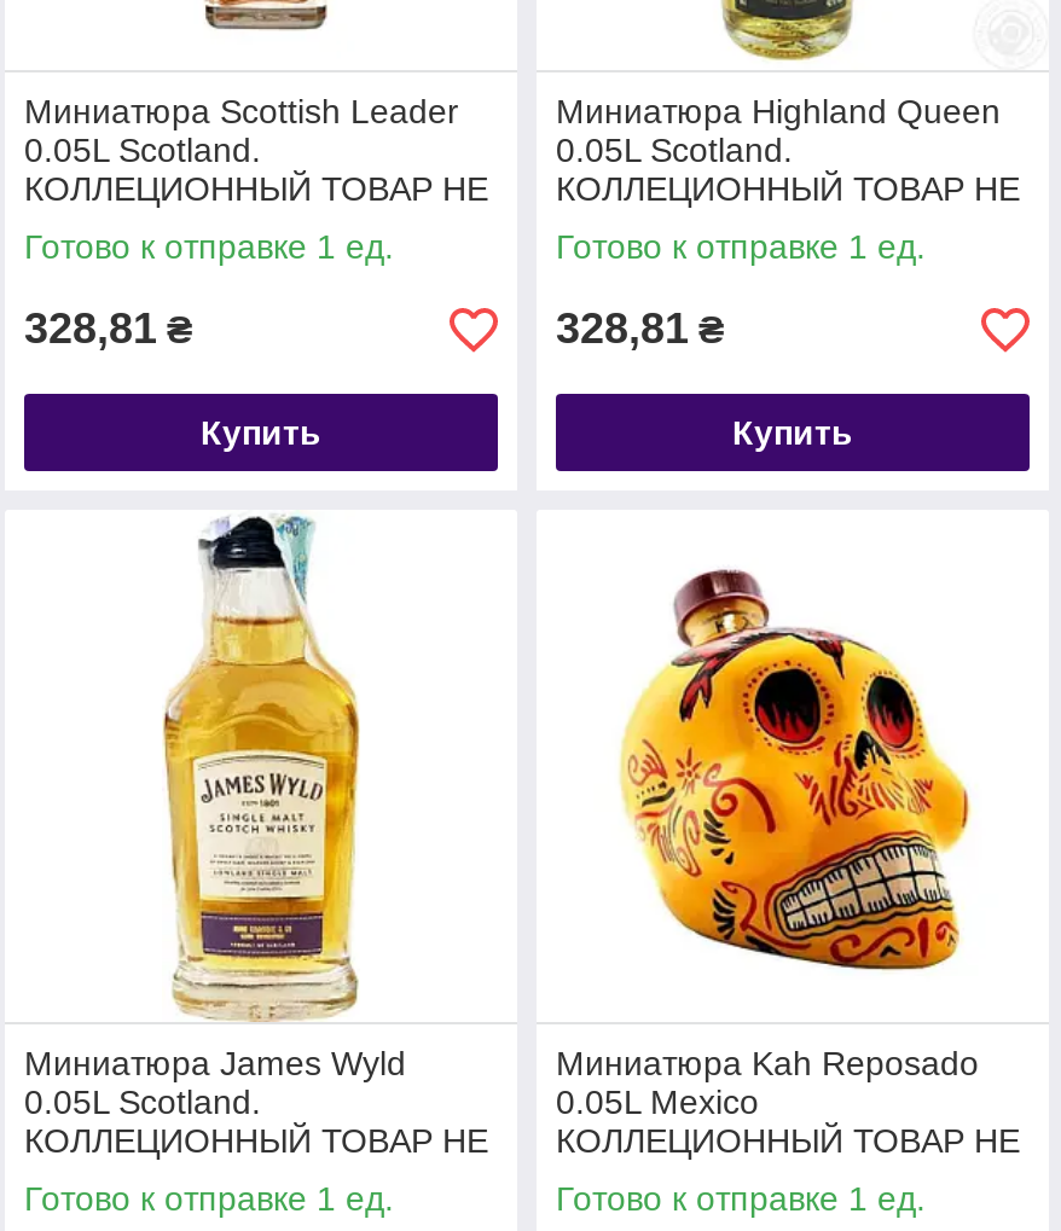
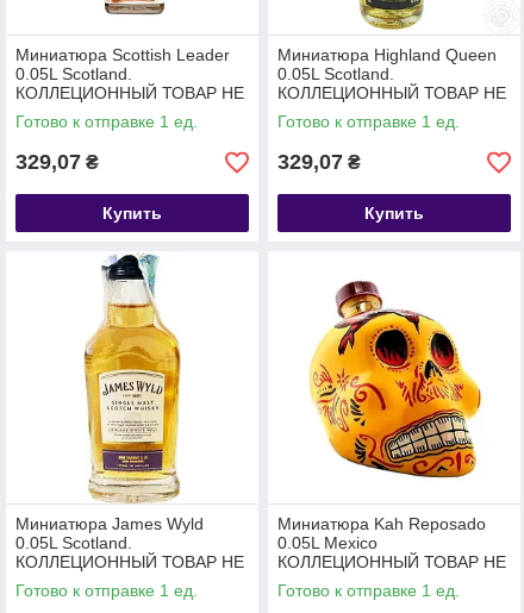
[24,305,193,353] 328,81 ₴ -> [15,150,99,174] 329,07 ₴
[556,305,725,353] 328,81 ₴ -> [277,150,361,174] 329,07 ₴

